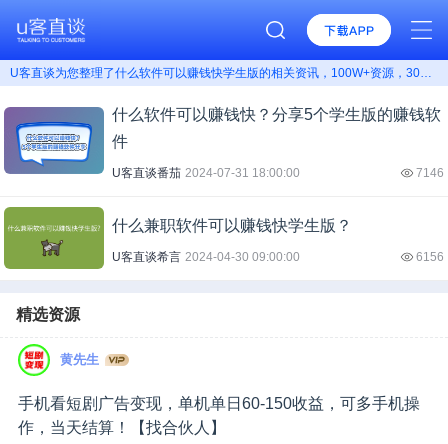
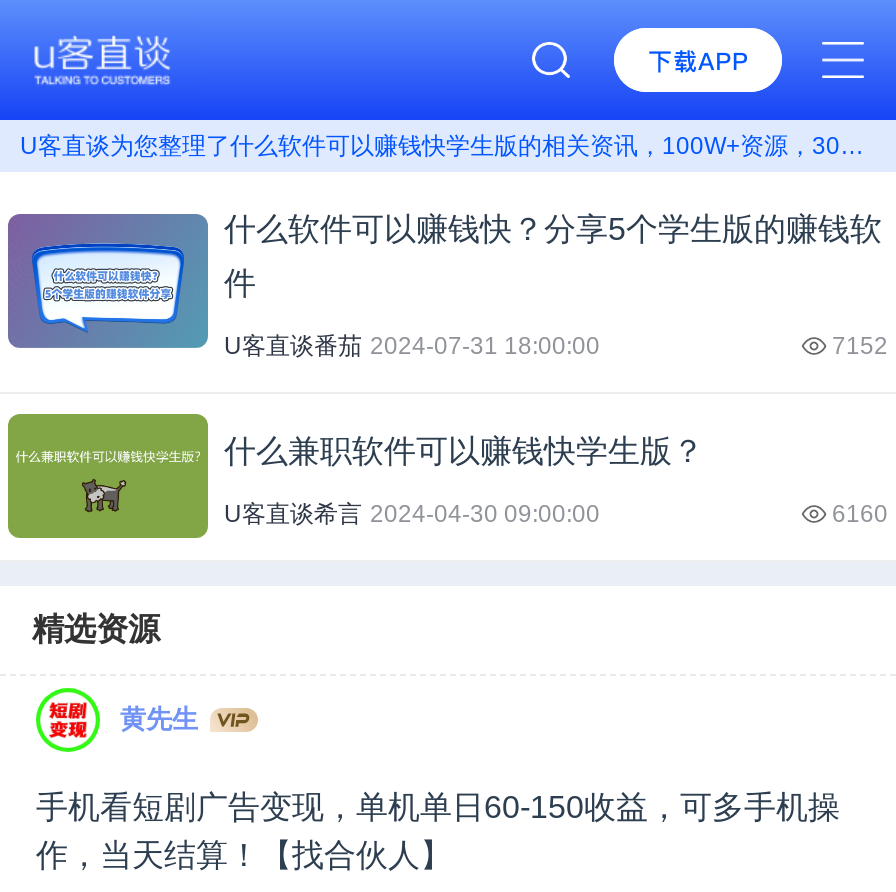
[416,166,444,180] 7146 -> [832,331,888,359] 7152
[416,250,444,264] 6156 -> [832,499,888,527] 6160

